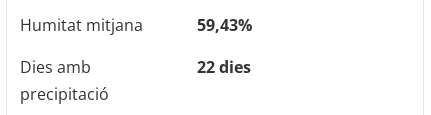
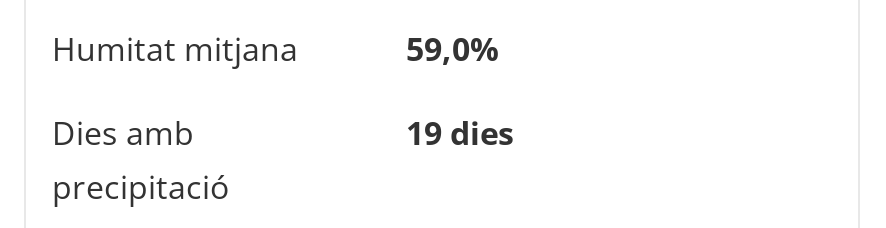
[197,14,252,36] 59,43% -> [406,26,498,70] 59,0%
[197,56,251,78] 22 dies -> [406,110,514,154] 19 dies

